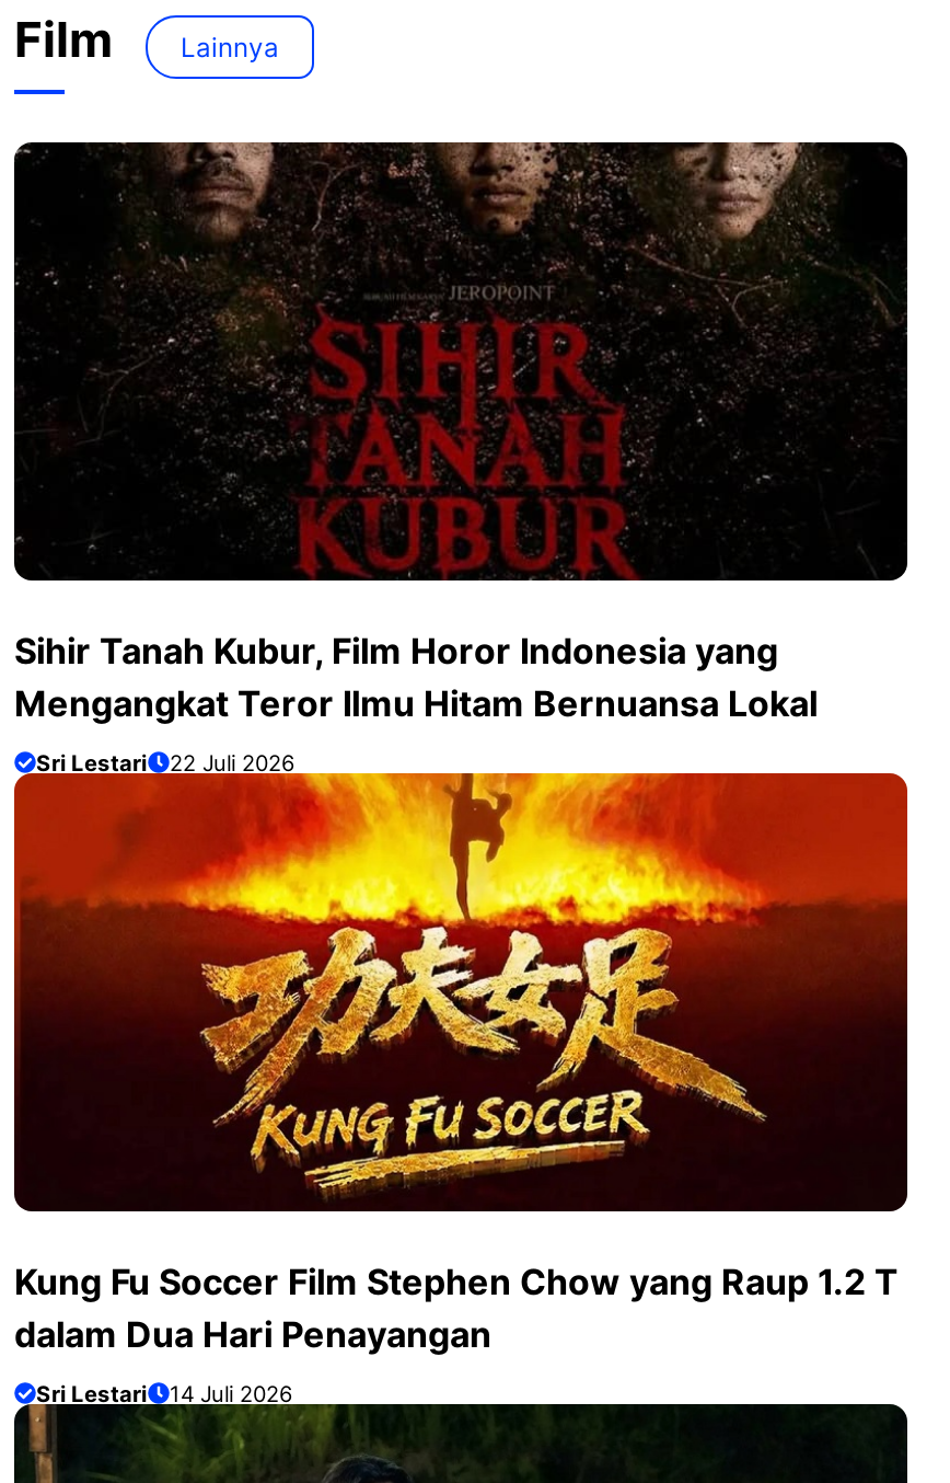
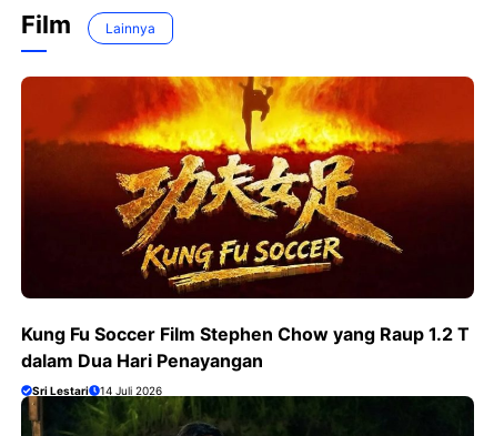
[12,140,910,775] [image] | Sihir Tanah Kubur, Film Horor Indonesia yang | Mengangkat Teror Ilmu Hitam Bernuansa Lokal | Sri Lestari | 22 Juli 2026 -> none

